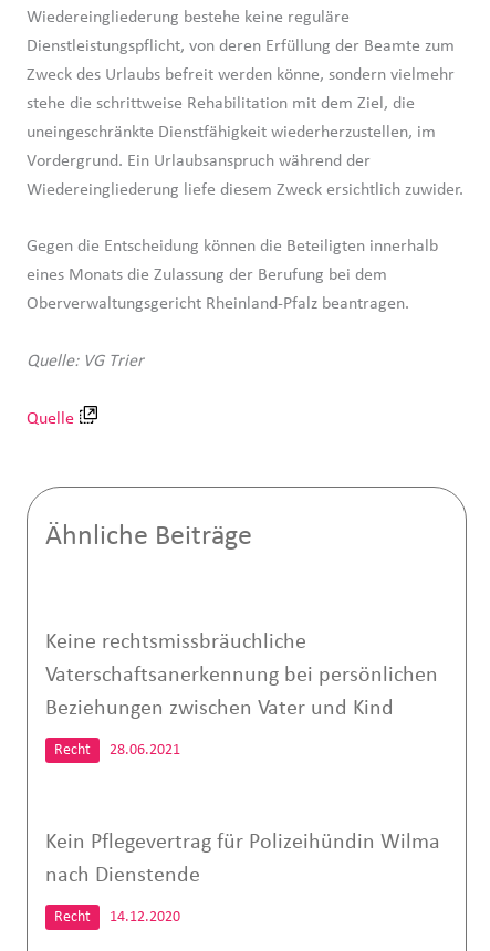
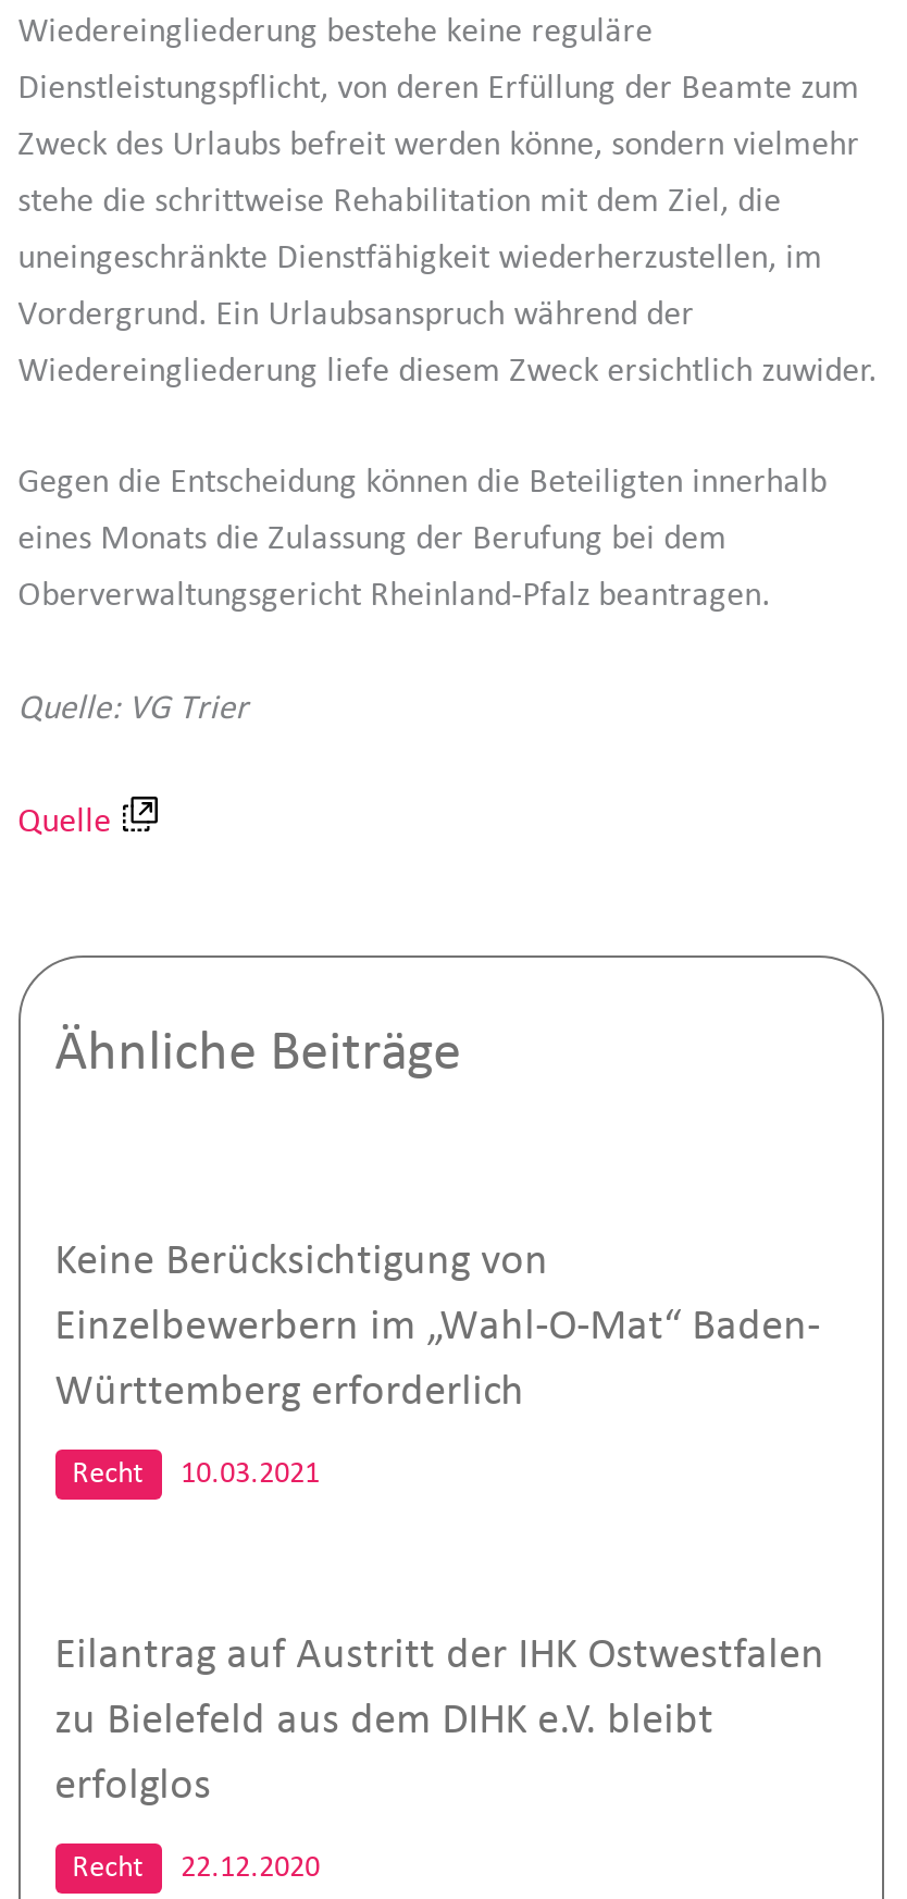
[45,631,306,653] Keine rechtsmissbräuchliche -> [55,1240,548,1283] Keine Berücksichtigung von
[45,664,438,686] Vaterschaftsanerkennung bei persönlichen -> [55,1305,820,1349] Einzelbewerbern im „Wahl-O-Mat“ Baden-
[45,697,393,719] Beziehungen zwischen Vater und Kind -> [55,1370,524,1414] Württemberg erforderlich
[54,742,180,758] Recht 28.06.2021 -> [72,1457,320,1490] Recht 10.03.2021
[45,831,440,886] Kein Pflegevertrag für Polizeihündin Wilma | nach Dienstende -> [55,1634,825,1808] Eilantrag auf Austritt der IHK Ostwestfalen | zu Bielefeld aus dem DIHK e.V. bleibt | erfolglos
[54,909,180,925] Recht 14.12.2020 -> [72,1851,320,1884] Recht 22.12.2020

